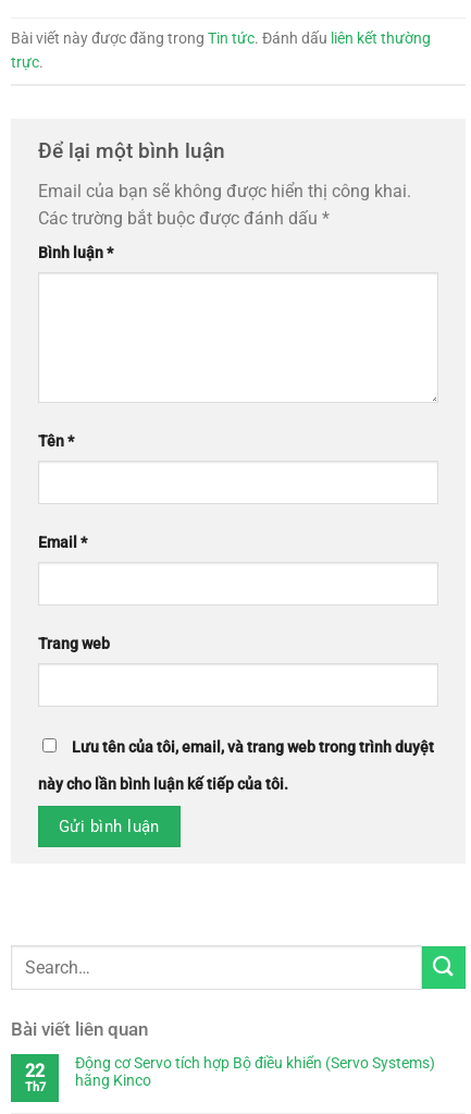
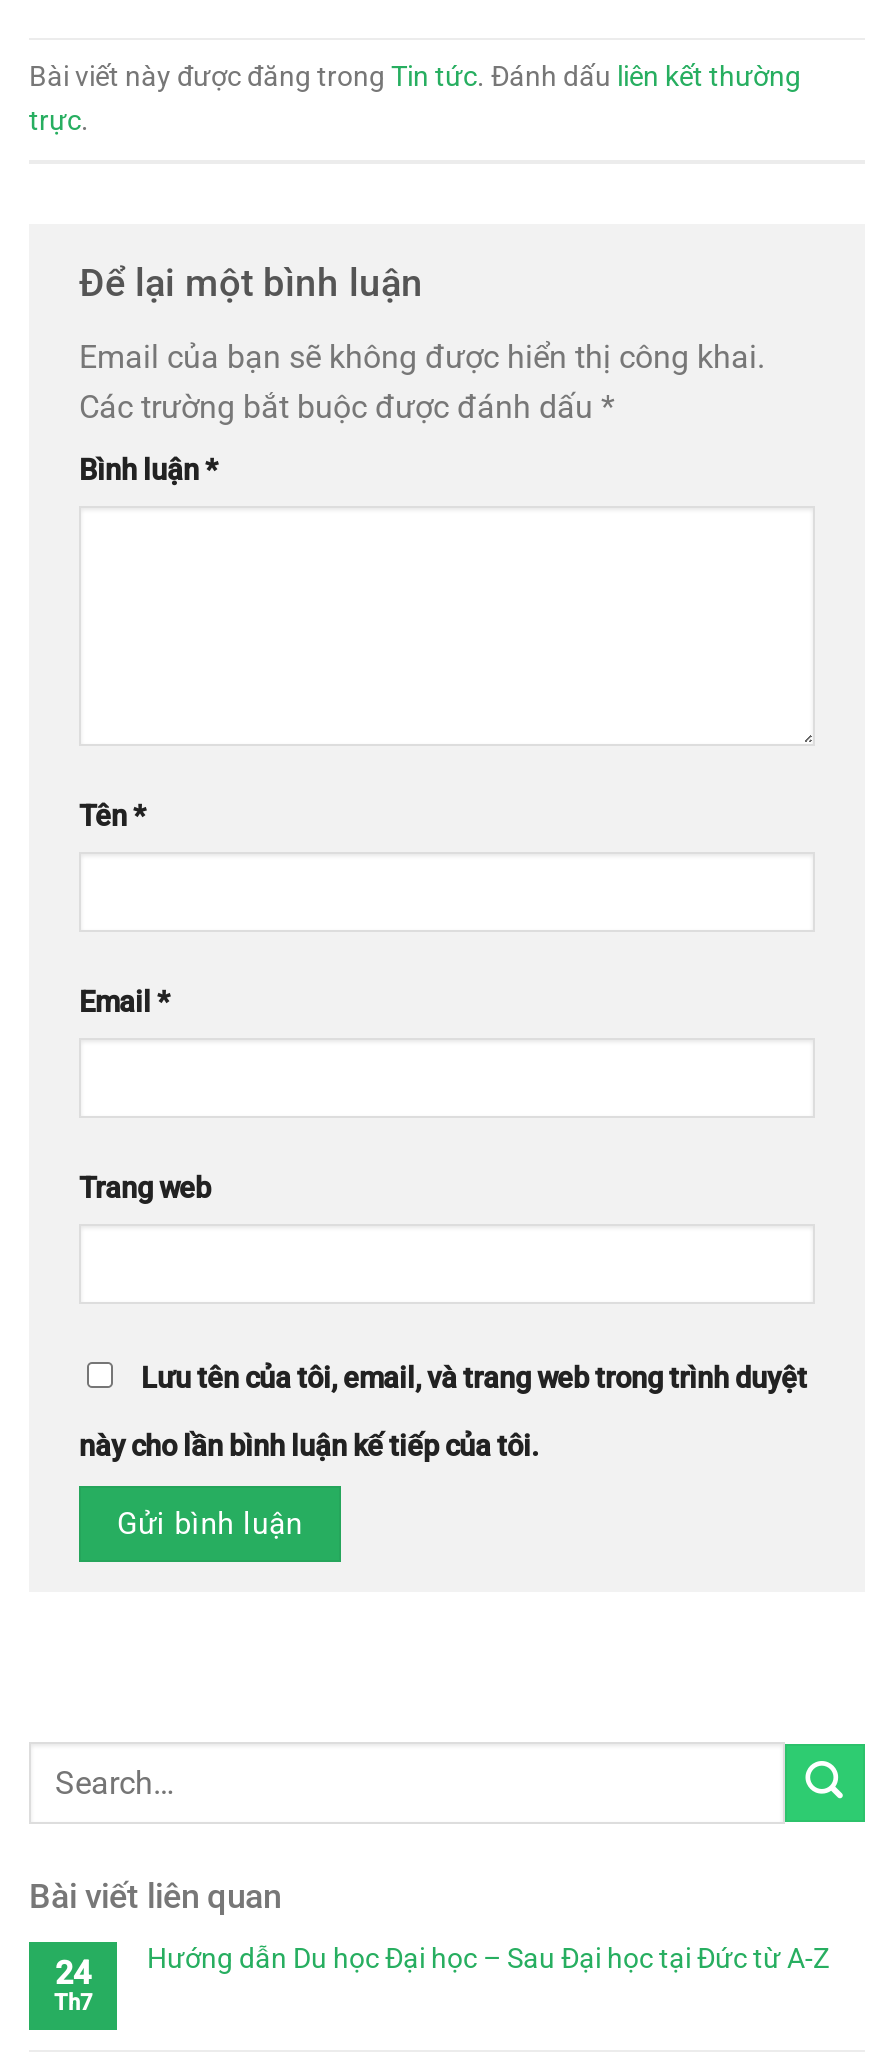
[75,1054,435,1088] Động cơ Servo tích hợp Bộ điều khiển (Servo Systems) | hãng Kinco -> [147,1941,829,1973] Hướng dẫn Du học Đại học – Sau Đại học tại Đức từ A-Z
[25,1060,45,1081] 22 -> [55,1953,91,1991] 24

